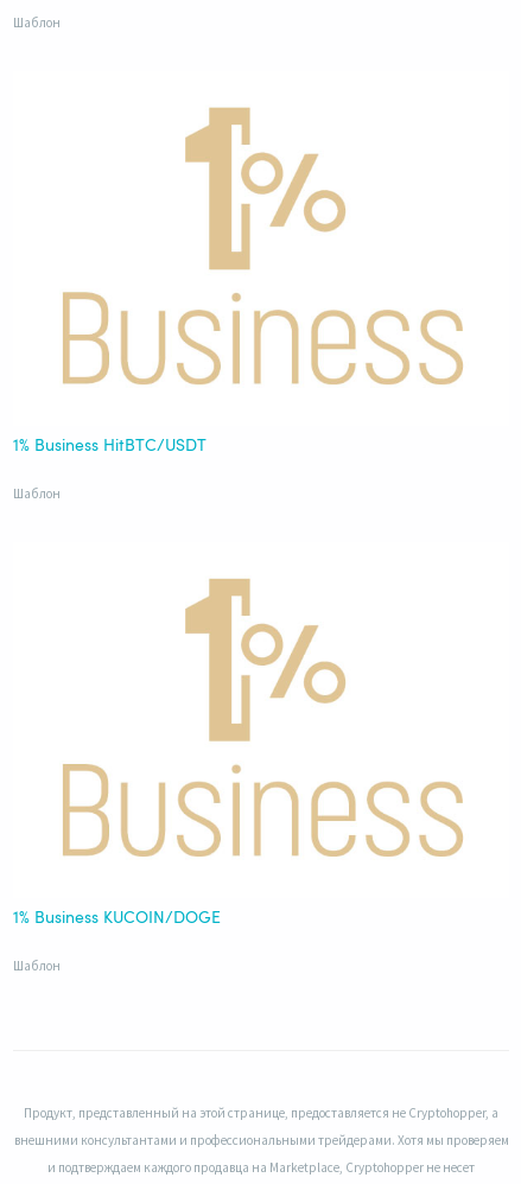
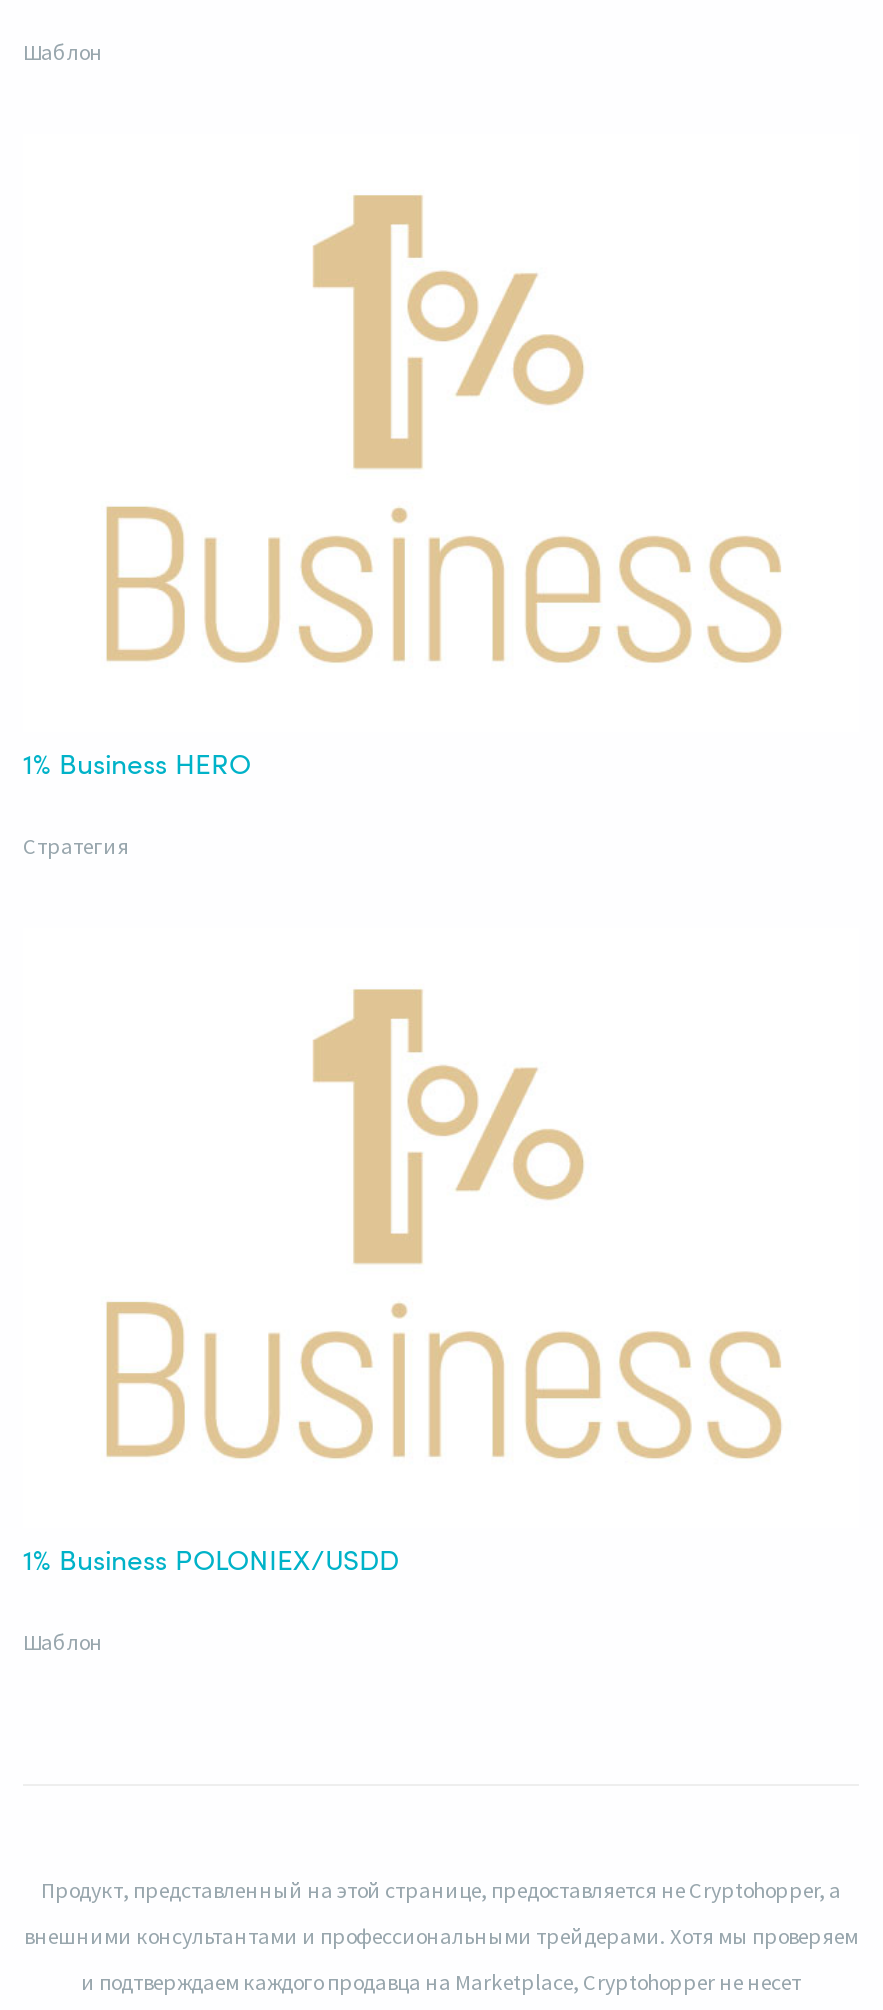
[13,438,207,455] 1% Business HitBTC/USDT -> [23,753,251,781] 1% Business HERO
[13,486,61,502] Шаблон -> [23,833,129,861] Стратегия
[13,910,221,926] 1% Business KUCOIN/DOGE -> [23,1548,399,1576] 1% Business POLONIEX/USDD

